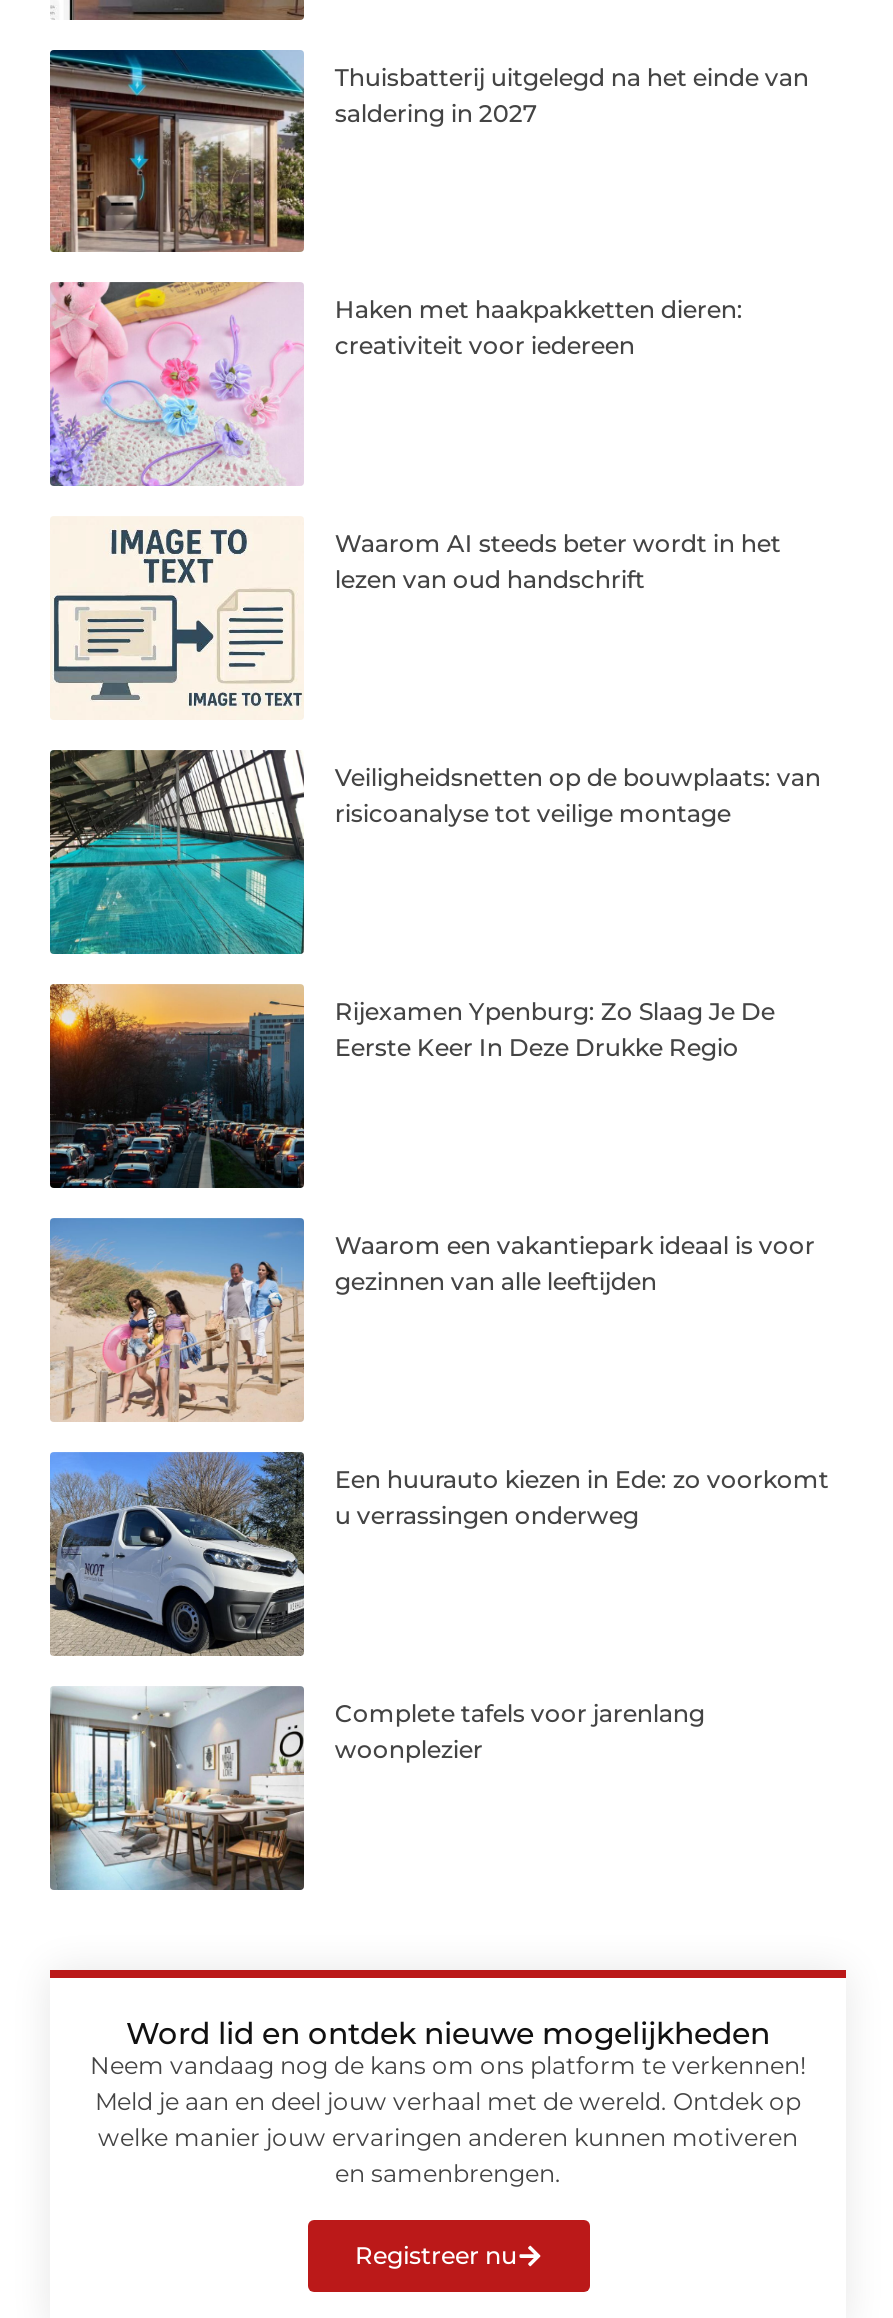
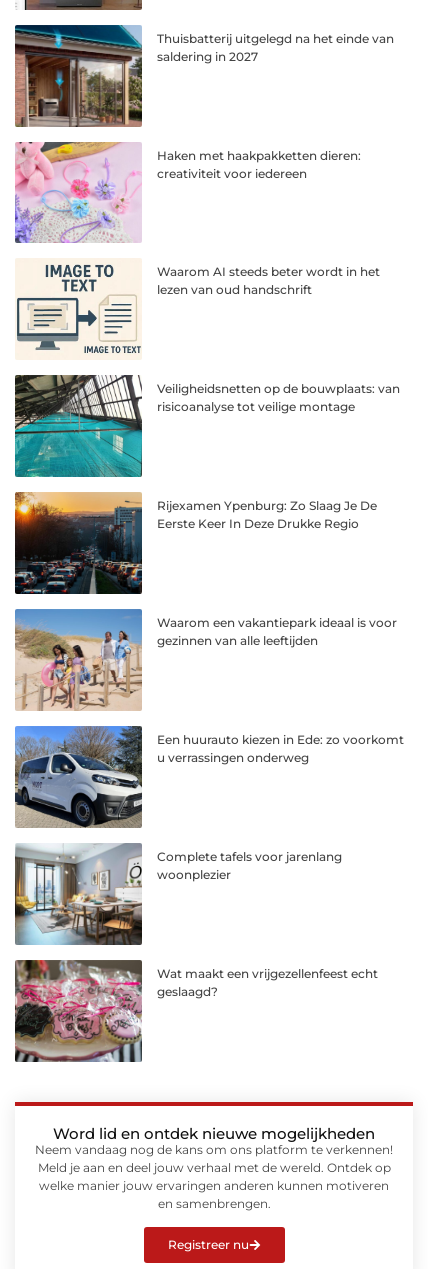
none -> [15,959,378,1063] [image] | Wat maakt een vrijgezellenfeest echt | geslaagd?

